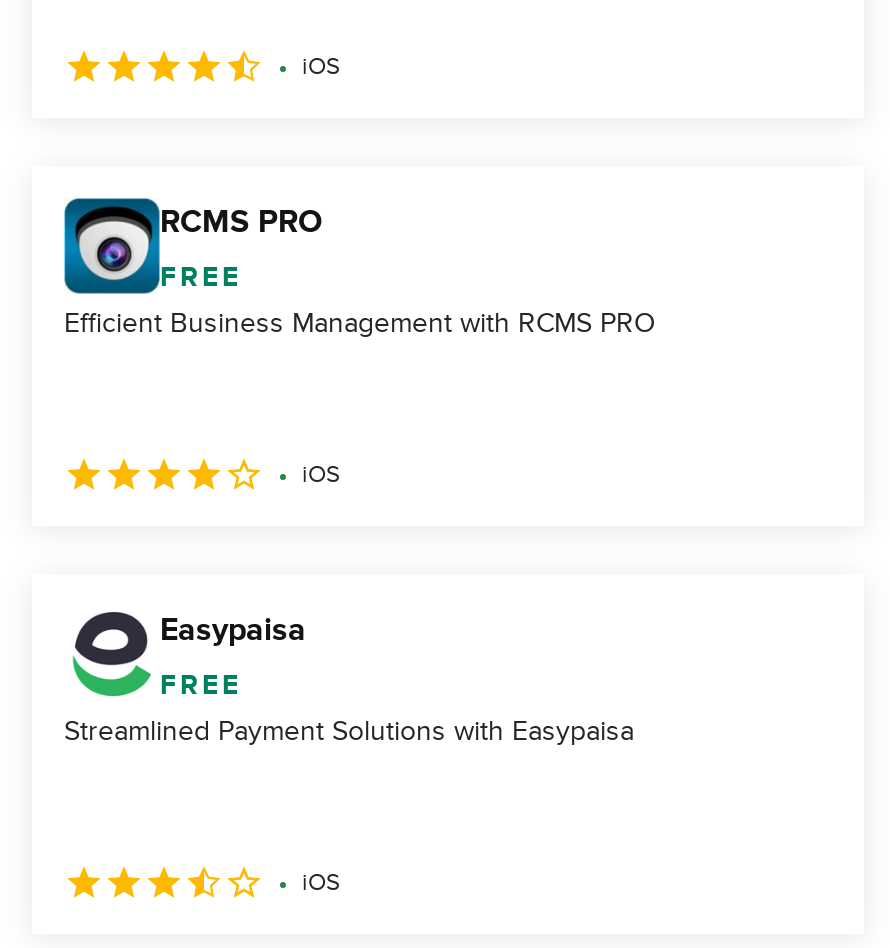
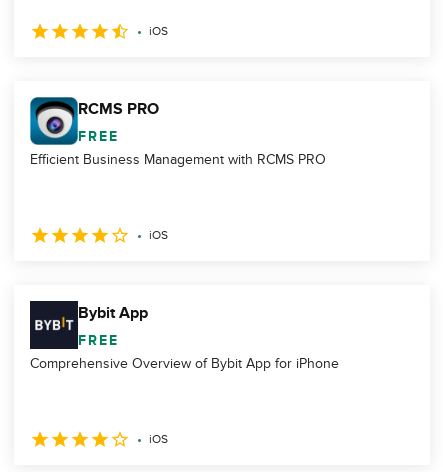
[64,606,306,700] [image] | Easypaisa -> [29,300,148,348] [image] | Bybit App
[64,714,634,748] Streamlined Payment Solutions with Easypaisa -> [30,355,339,372] Comprehensive Overview of Bybit App for iPhone

